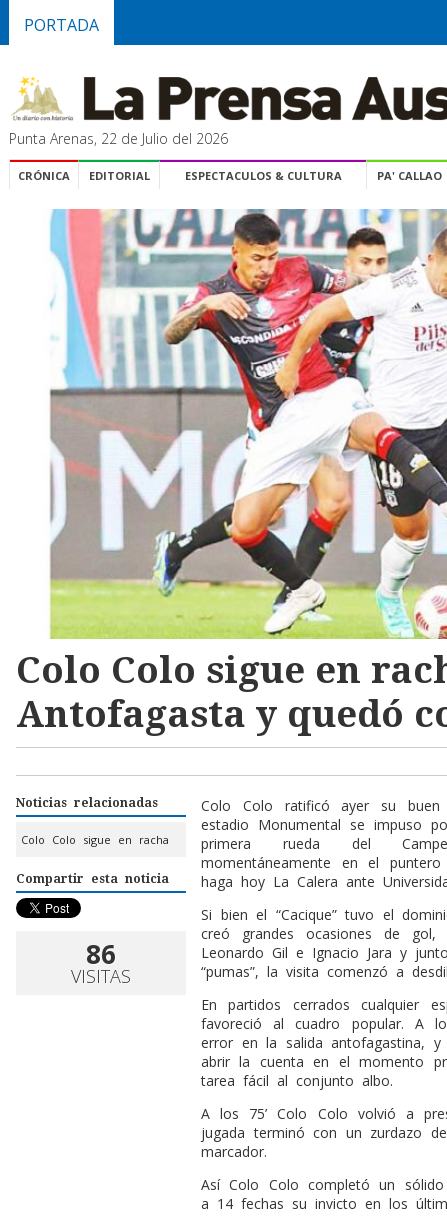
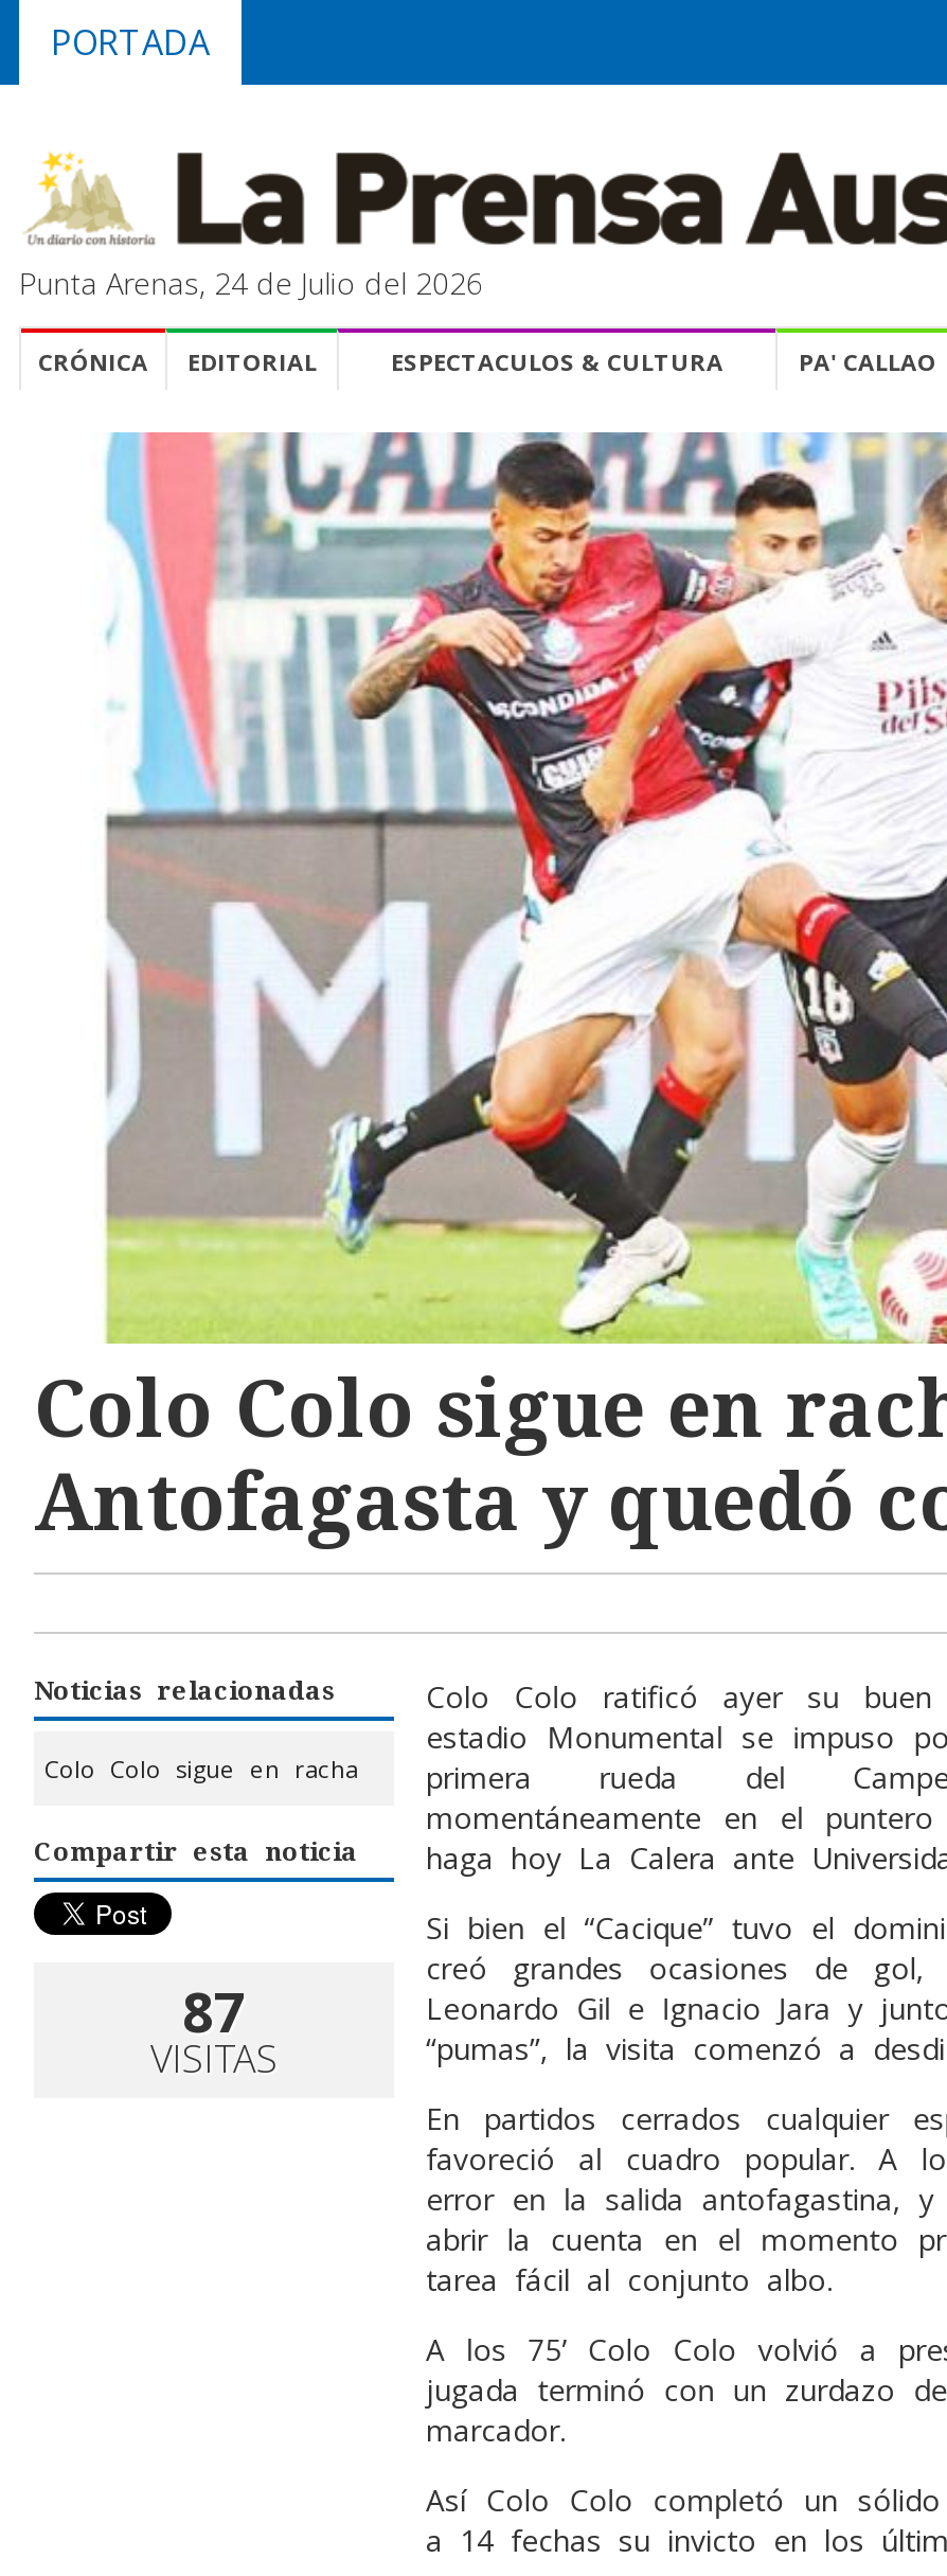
[9,129,228,148] Punta Arenas, 22 de Julio del 2026 -> [19,263,483,303] Punta Arenas, 24 de Julio del 2026
[86,936,116,972] 86 -> [182,1973,246,2049] 87

